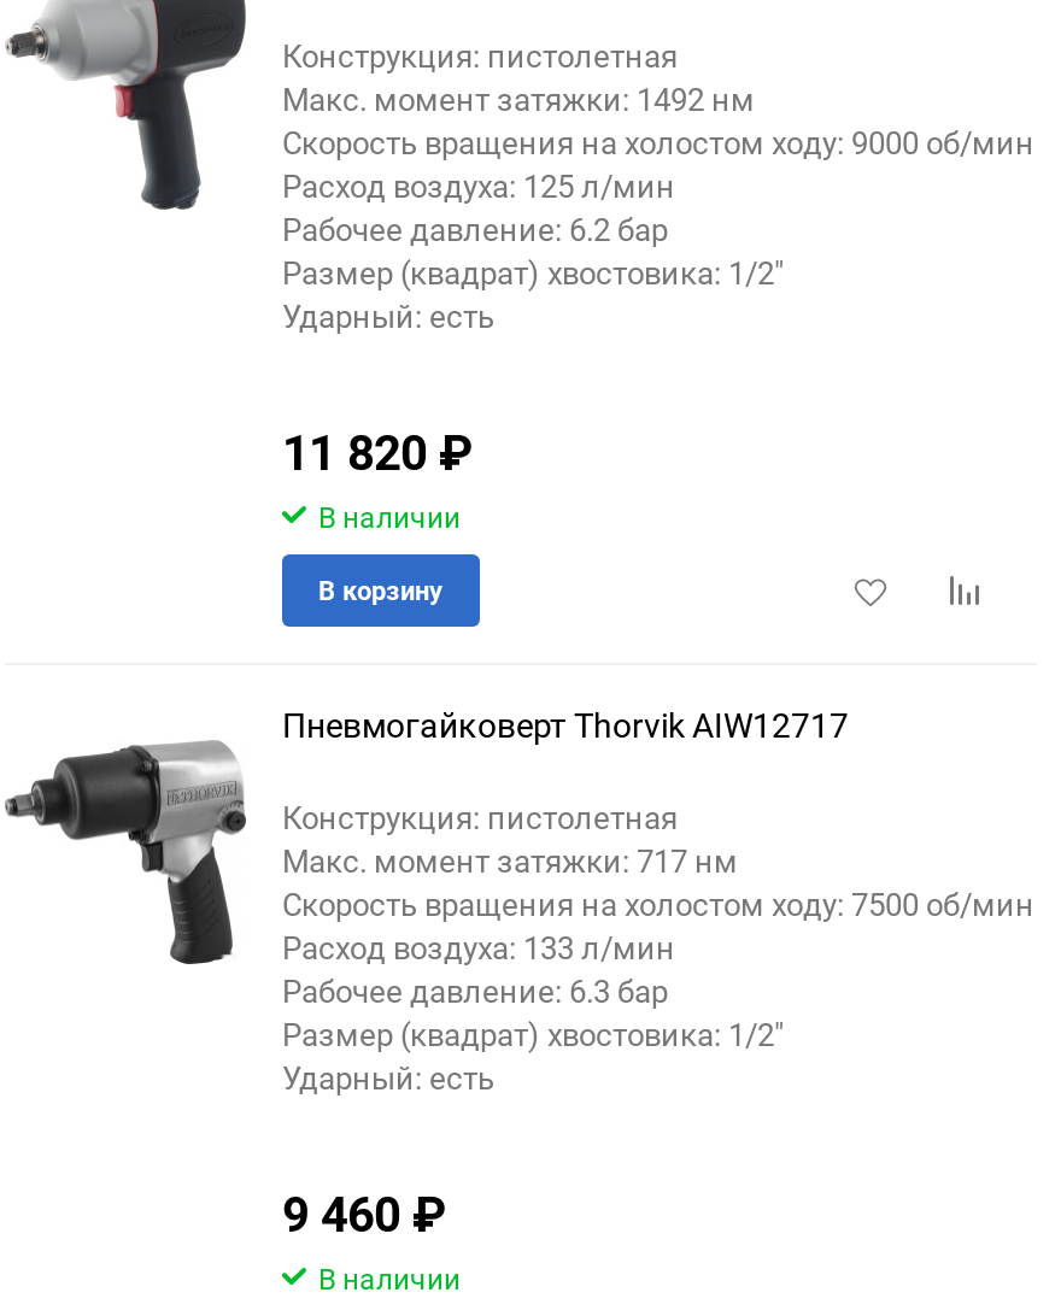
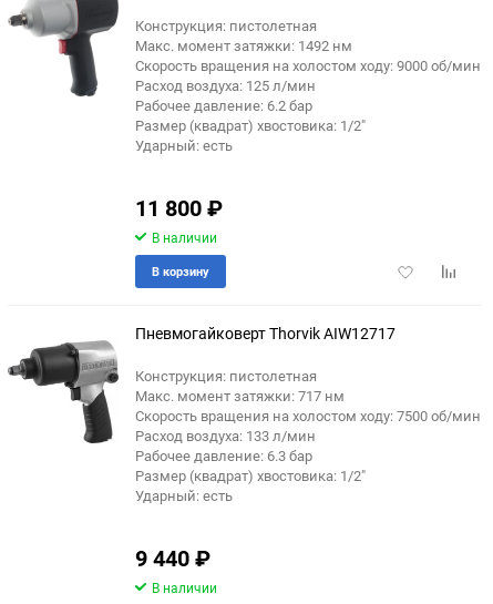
[282,419,473,484] 11 820 ₽ -> [135,193,223,223] 11 800 ₽
[282,1181,446,1246] 9 460 ₽ -> [135,543,210,573] 9 440 ₽

